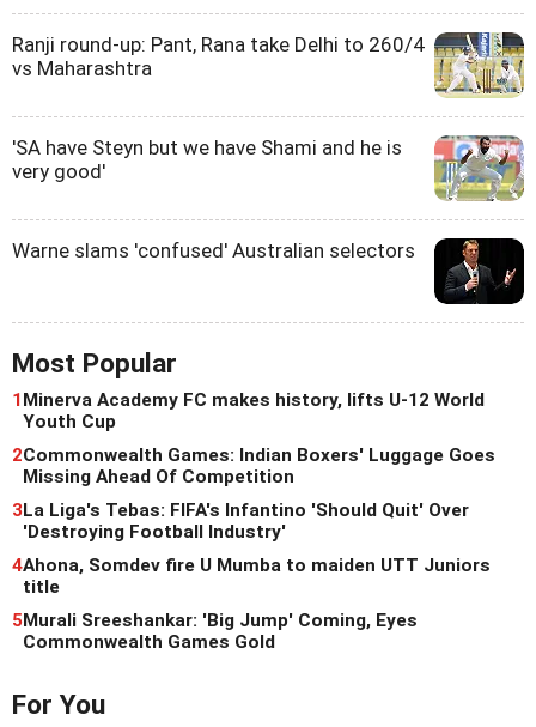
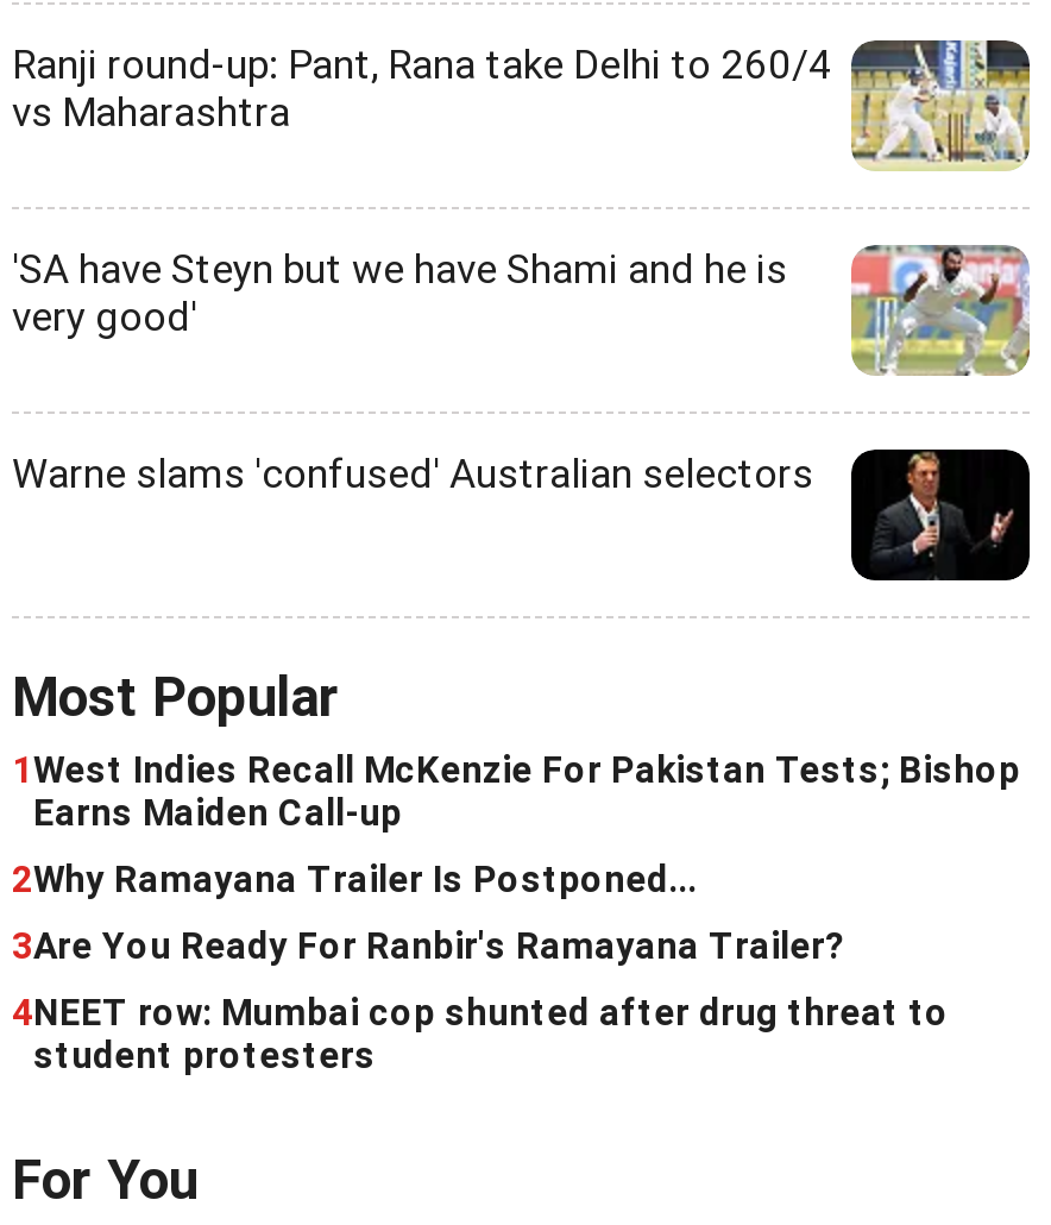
[12,389,495,653] 1 Minerva Academy FC makes history, lifts U-12 World | Youth Cup | 2Commonwealth Games: Indian Boxers' Luggage Goes | Missing Ahead Of Competition | 3La Liga's Tebas: FIFA's Infantino 'Should Quit' Over | 'Destroying Football Industry' | 4Ahona, Somdev fire U Mumba to maiden UTT Juniors | title | 5Murali Sreeshankar: 'Big Jump' Coming, Eyes | Commonwealth Games Gold -> [12,750,1020,1078] 1West Indies Recall McKenzie For Pakistan Tests; Bishop | Earns Maiden Call-up | 2Why Ramayana Trailer Is Postponed... | 3Are You Ready For Ranbir's Ramayana Trailer? | 4NEET row: Mumbai cop shunted after drug threat to | student protesters

